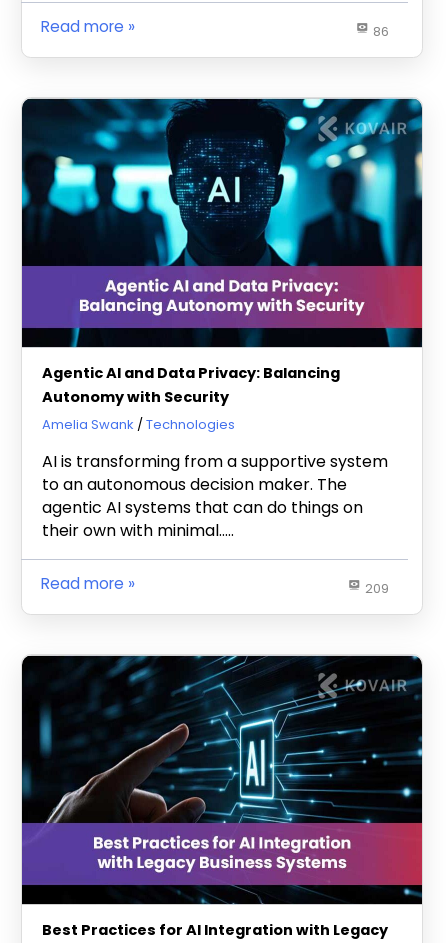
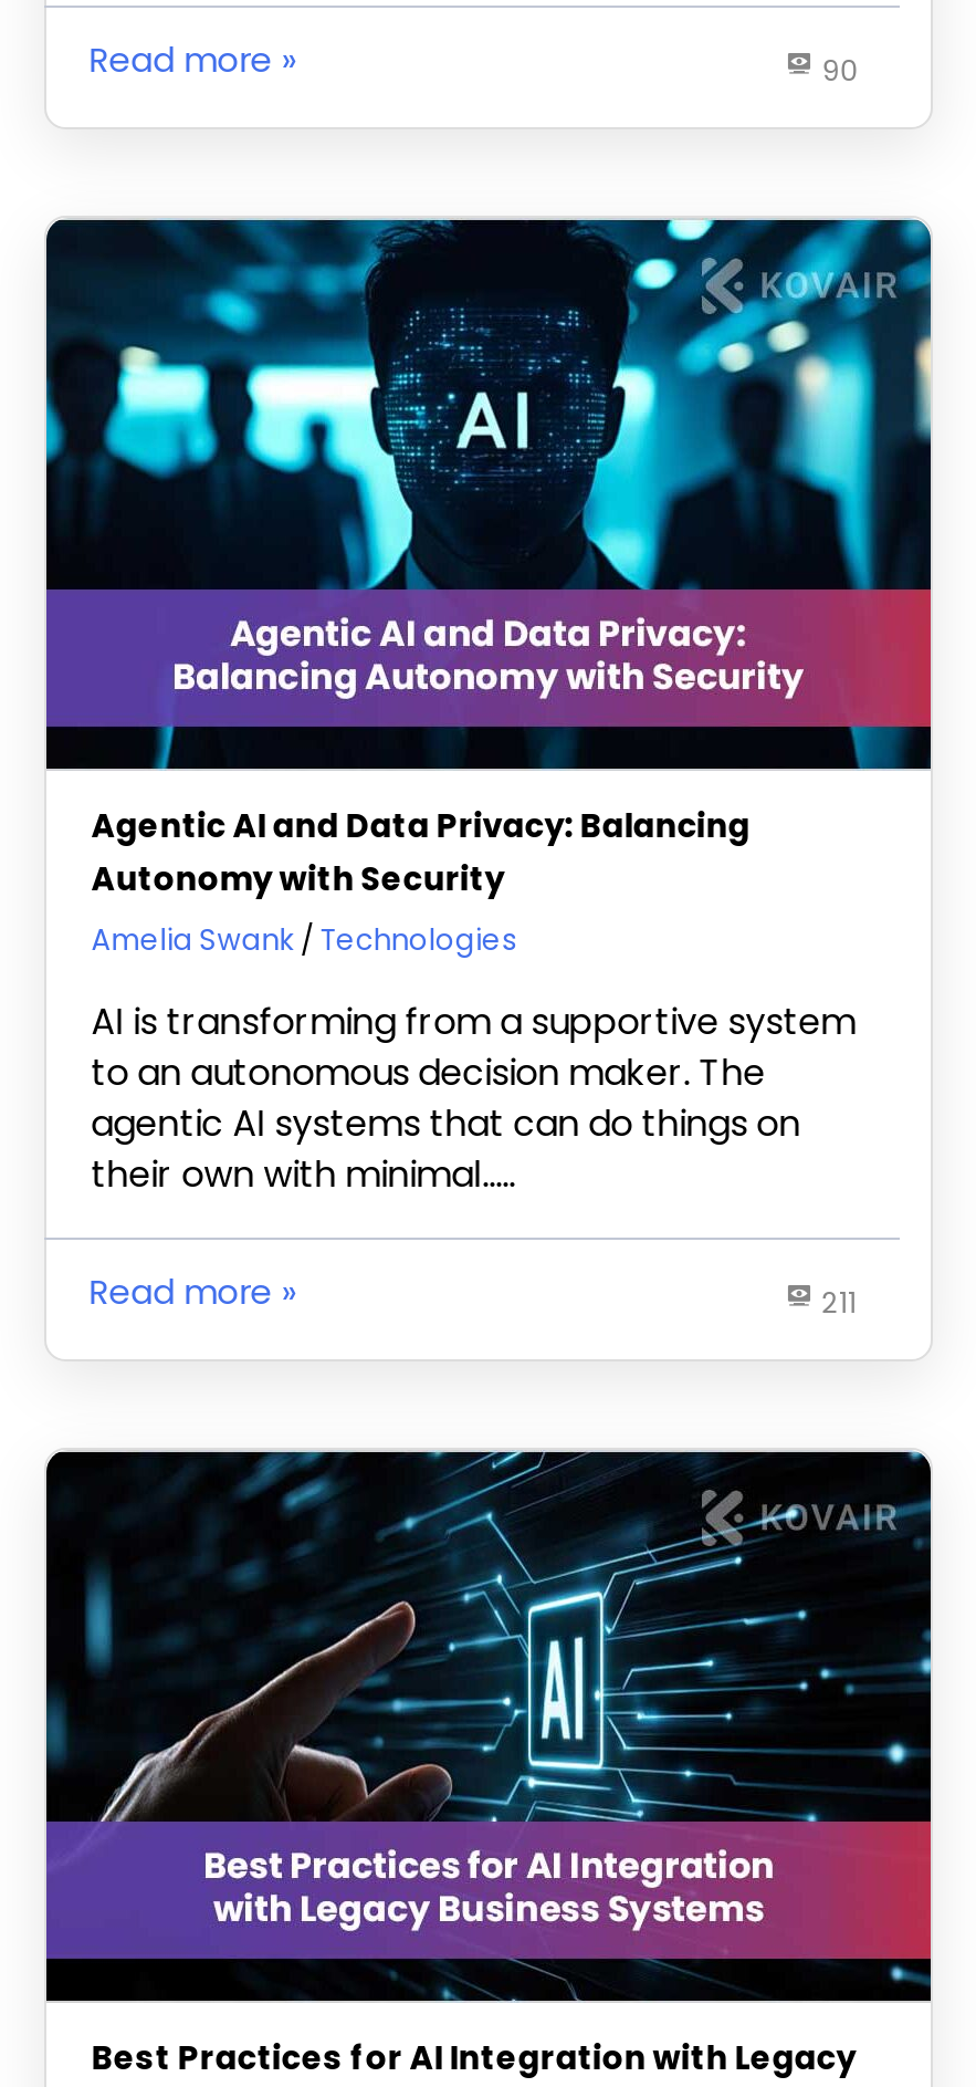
[373,23,389,40] 86 -> [822,52,857,90] 90
[365,580,389,597] 209 -> [822,1284,857,1321] 211

